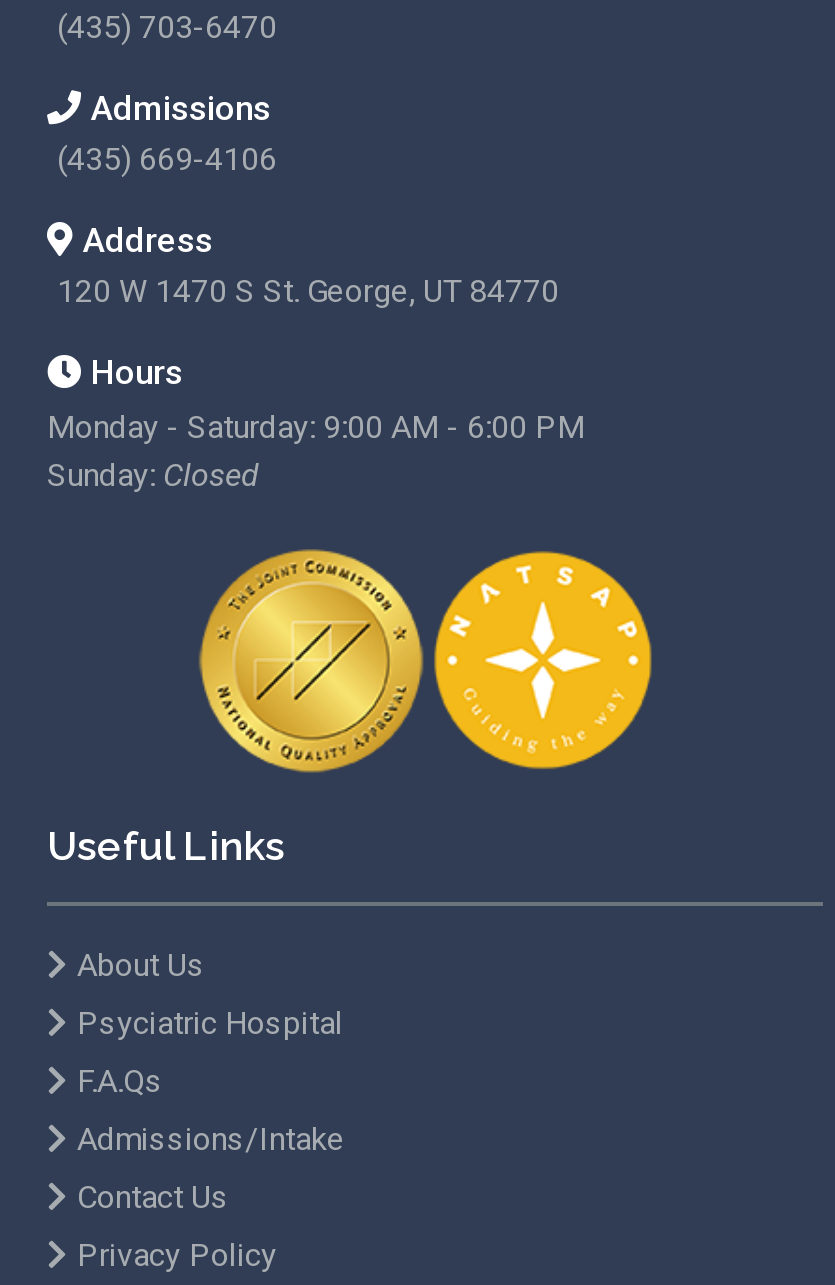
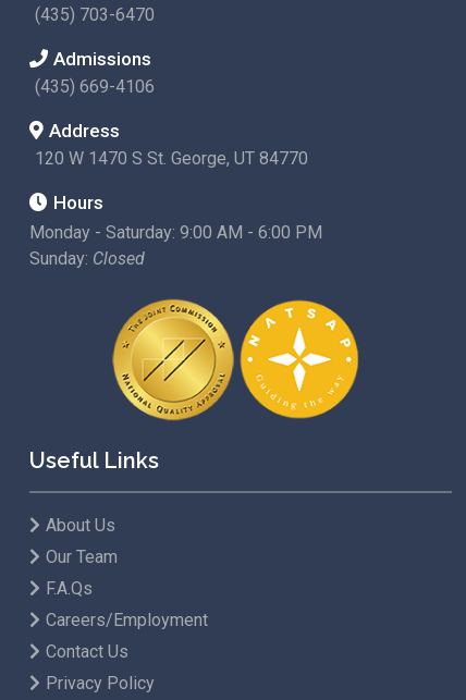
[77,1003,343,1041] Psyciatric Hospital -> [46,546,118,567] Our Team
[77,1119,345,1157] Admissions/Intake -> [46,609,208,630] Careers/Employment

